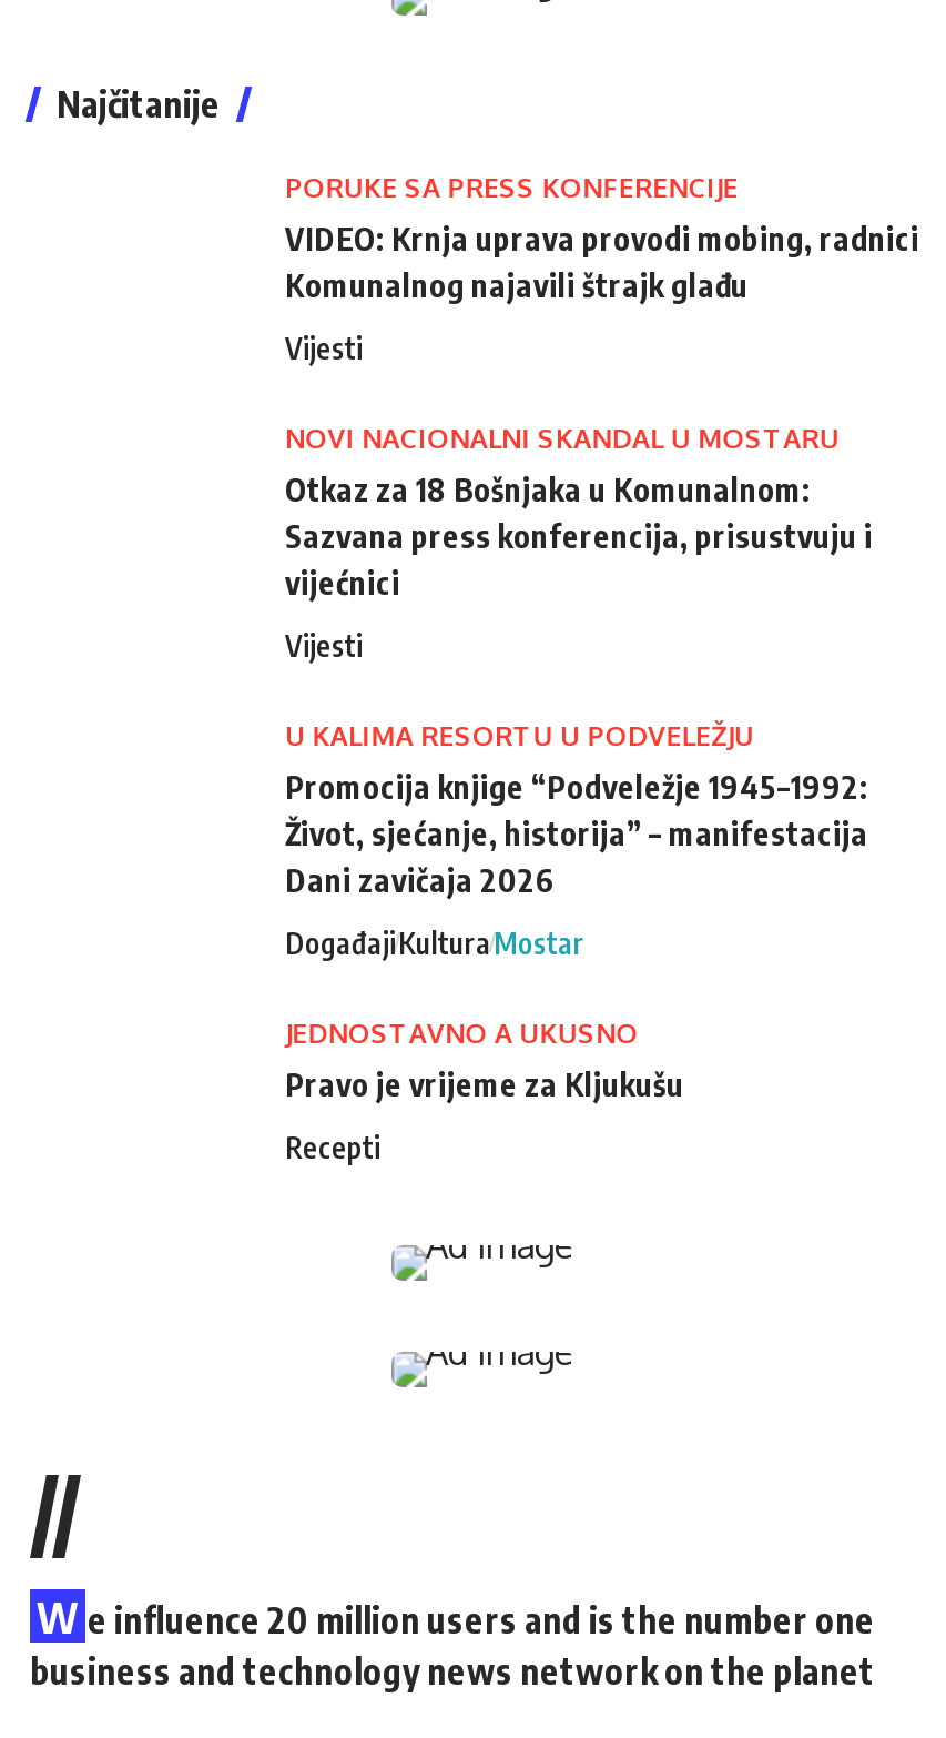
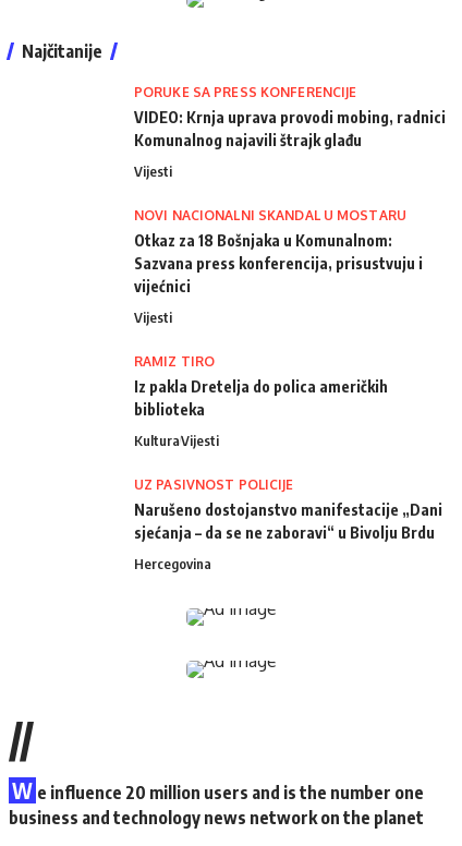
[285,718,868,898] U KALIMA RESORTU U PODVELEŽJU | Promocija knjige “Podveležje 1945–1992: | Život, sjećanje, historija” – manifestacija | Dani zavičaja 2026 -> [134,353,388,418] RAMIZ TIRO | Iz pakla Dretelja do polica američkih | biblioteka
[285,925,584,960] DogađajiKultura Mostar -> [134,431,219,449] KulturaVijesti
[285,1016,684,1102] JEDNOSTAVNO A UKUSNO | Pravo je vrijeme za Kljukušu -> [134,476,442,541] UZ PASIVNOST POLICIJE | Narušeno dostojanstvo manifestacije „Dani | sjećanja – da se ne zaboravi“ u Bivolju Brdu
[285,1129,380,1164] Recepti -> [134,554,211,572] Hercegovina

